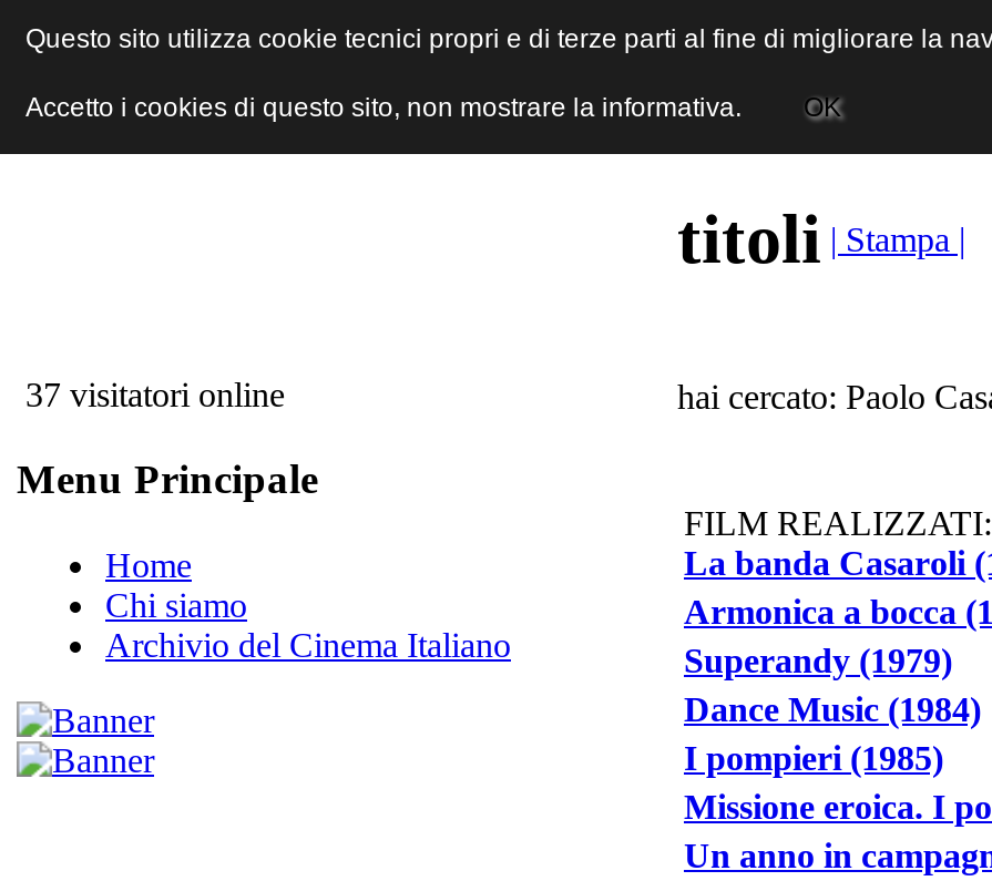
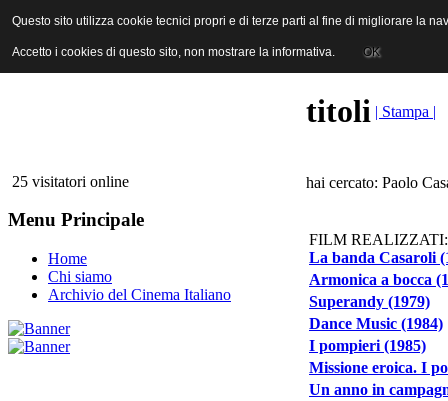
[17,375,285,413] 37 visitatori online -> [8,173,129,190] 25 visitatori online

